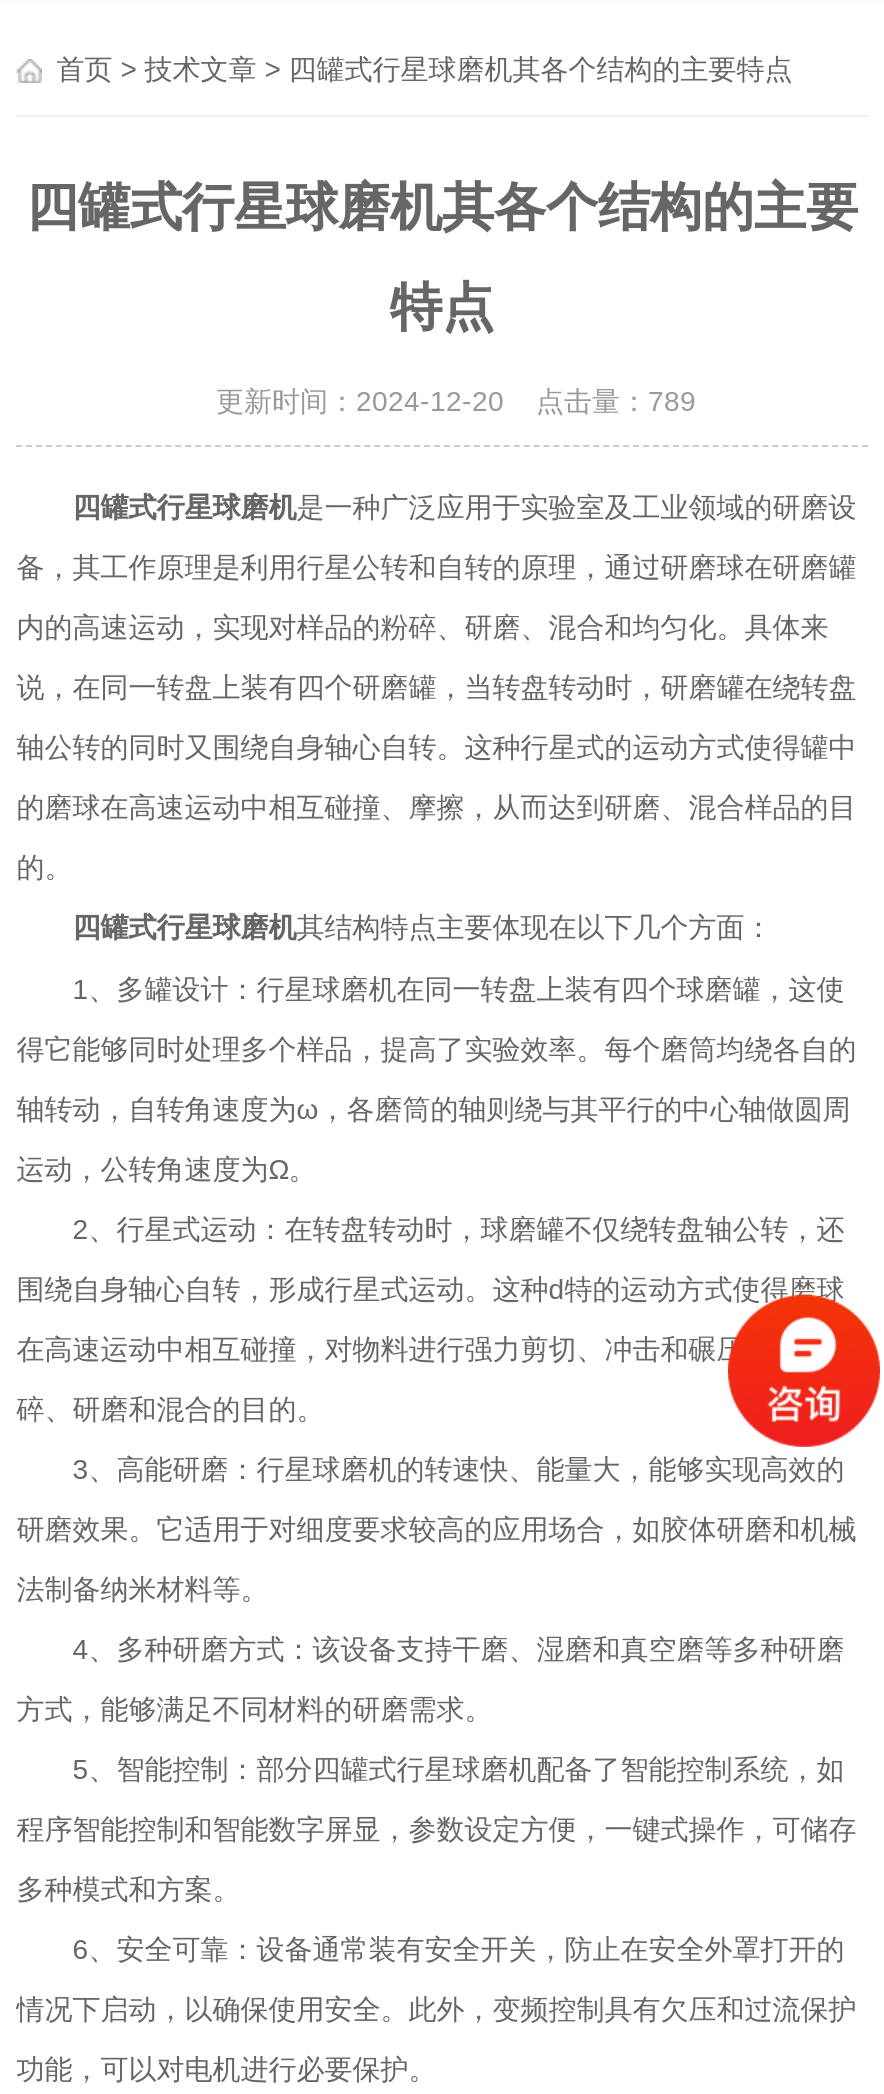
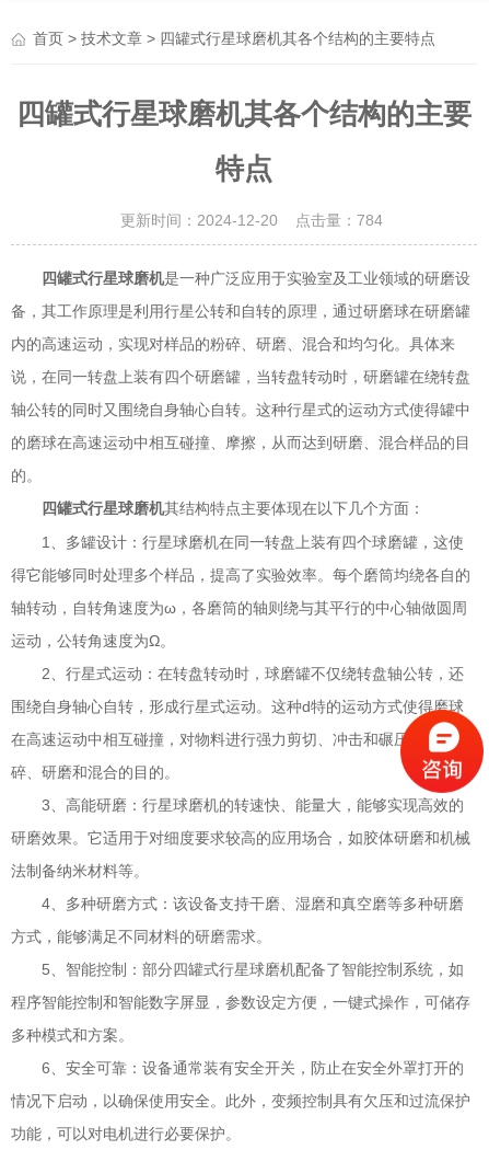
[188,385,696,417] 更新时间：2024-12-20 点击量：789 -> [105,211,383,229] 更新时间：2024-12-20 点击量：784

